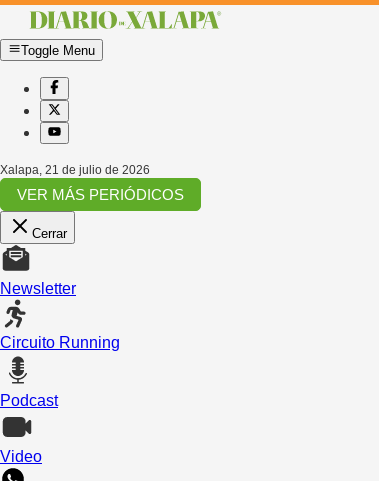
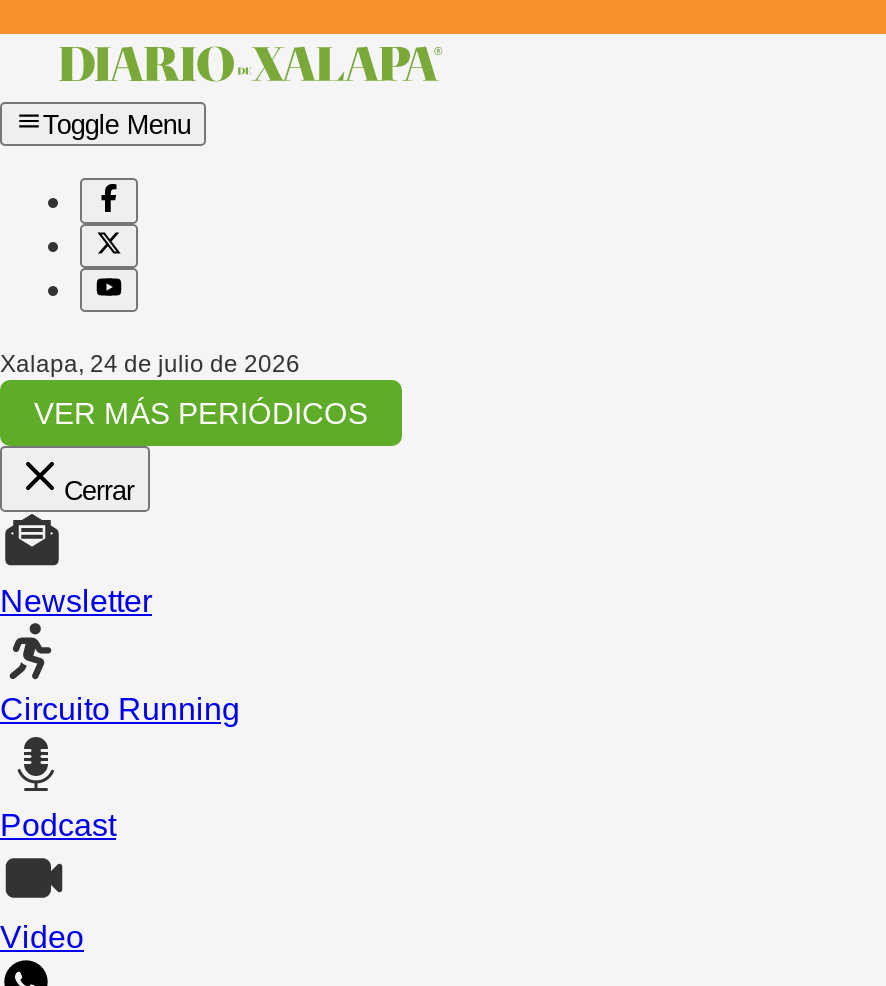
[0,163,150,177] Xalapa, 21 de julio de 2026 -> [0,351,300,379] Xalapa, 24 de julio de 2026

